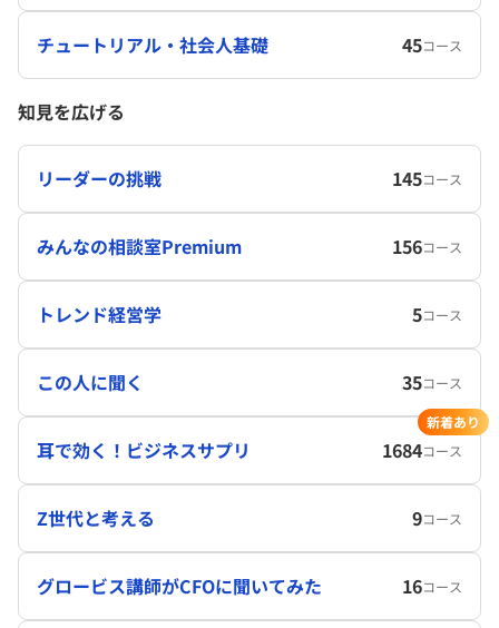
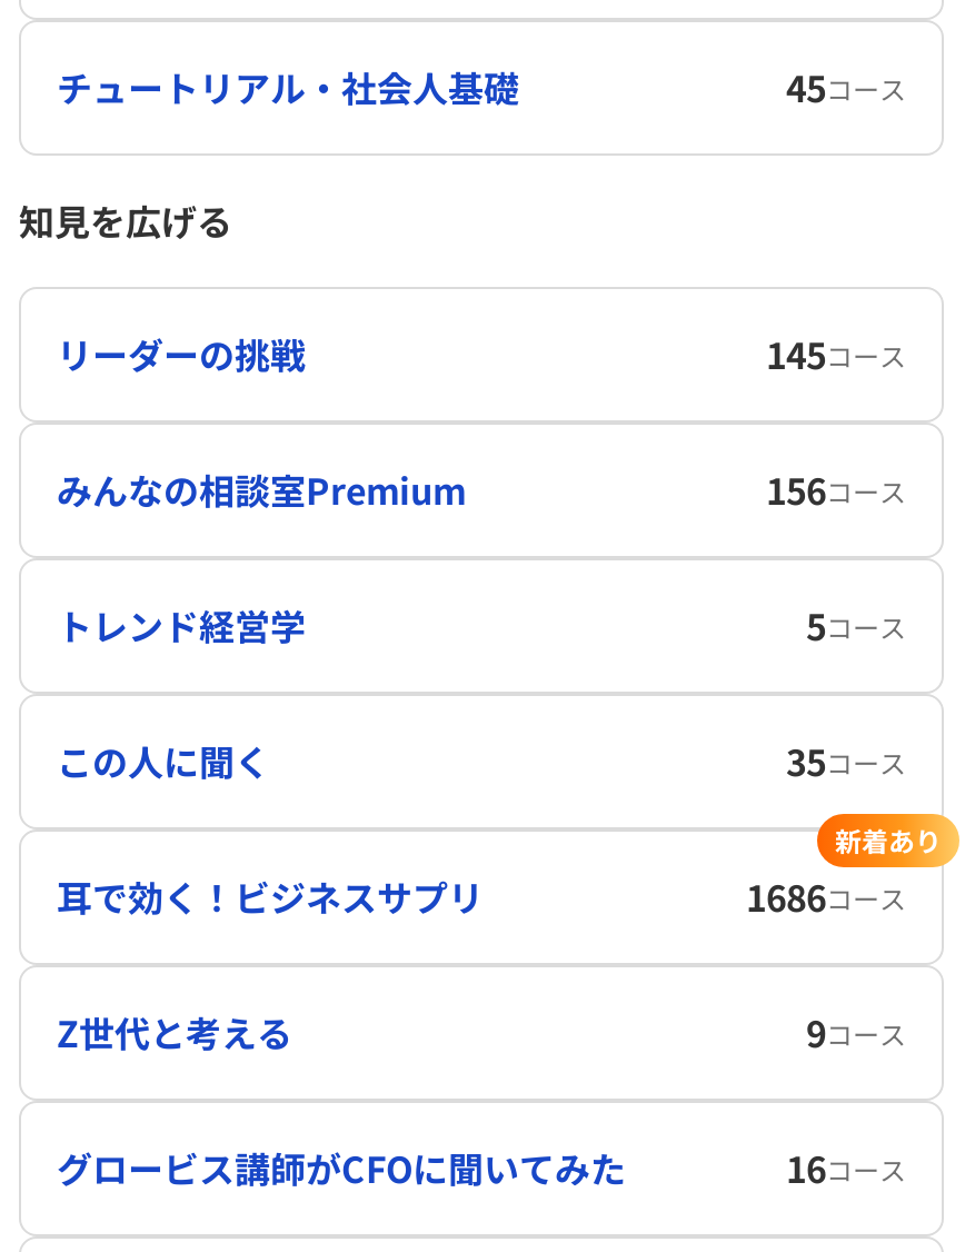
[382,437,462,463] 1684コース -> [746,870,906,923] 1686コース

